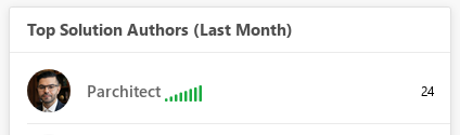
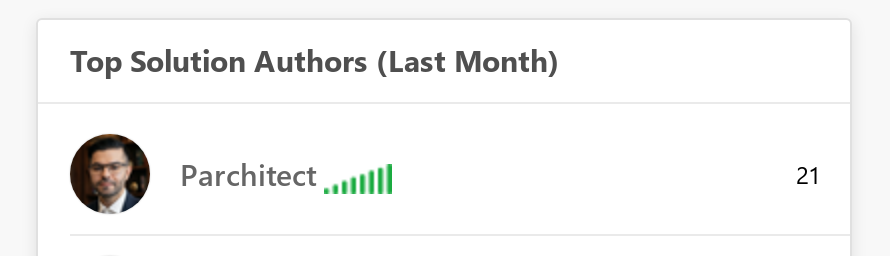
[421,82,434,100] 24 -> [796,158,820,190] 21

